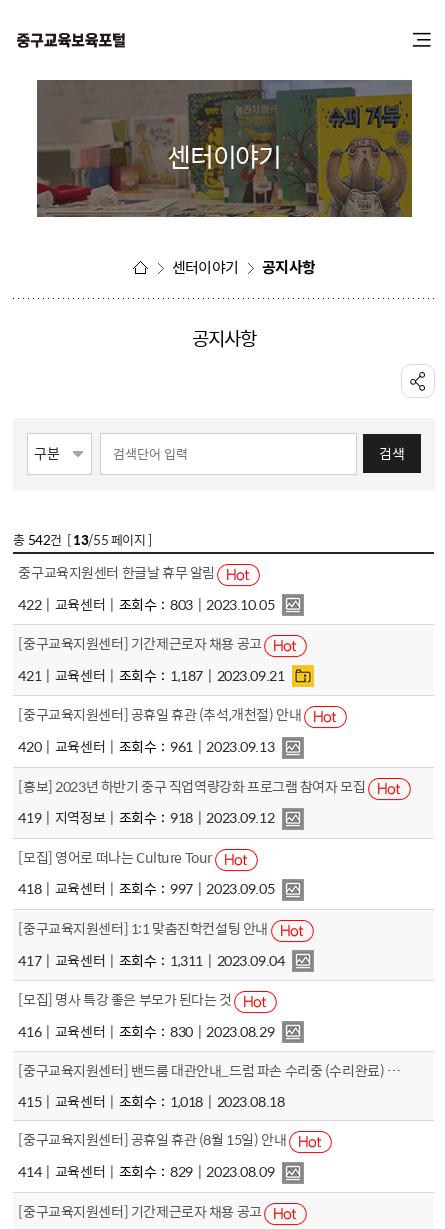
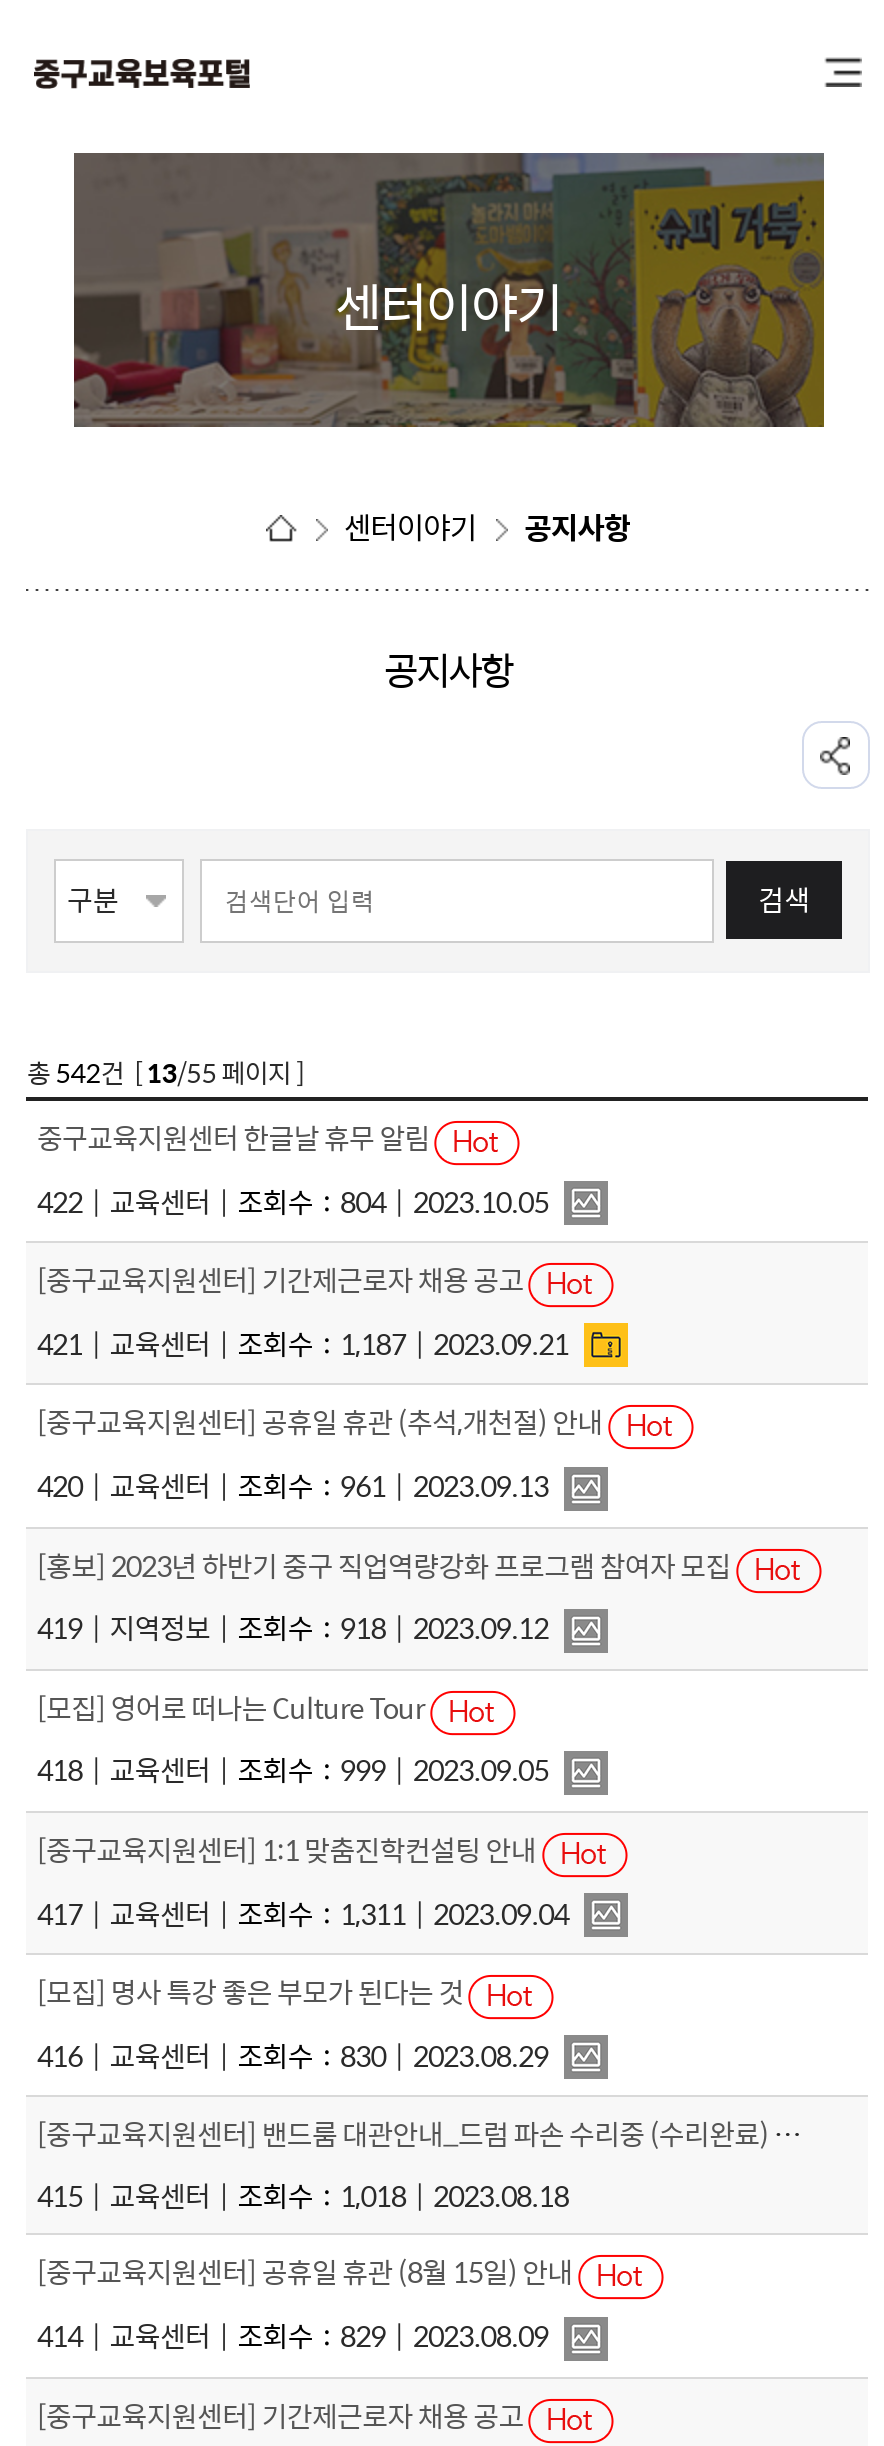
[18,594,274,614] 422 교육센터 조회수 803 2023.10.05 -> [37,1180,548,1220] 422 교육센터 조회수 804 2023.10.05
[18,878,274,898] 418 교육센터 조회수 997 2023.09.05 -> [37,1750,548,1790] 418 교육센터 조회수 999 2023.09.05

